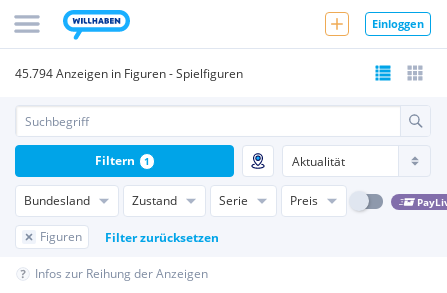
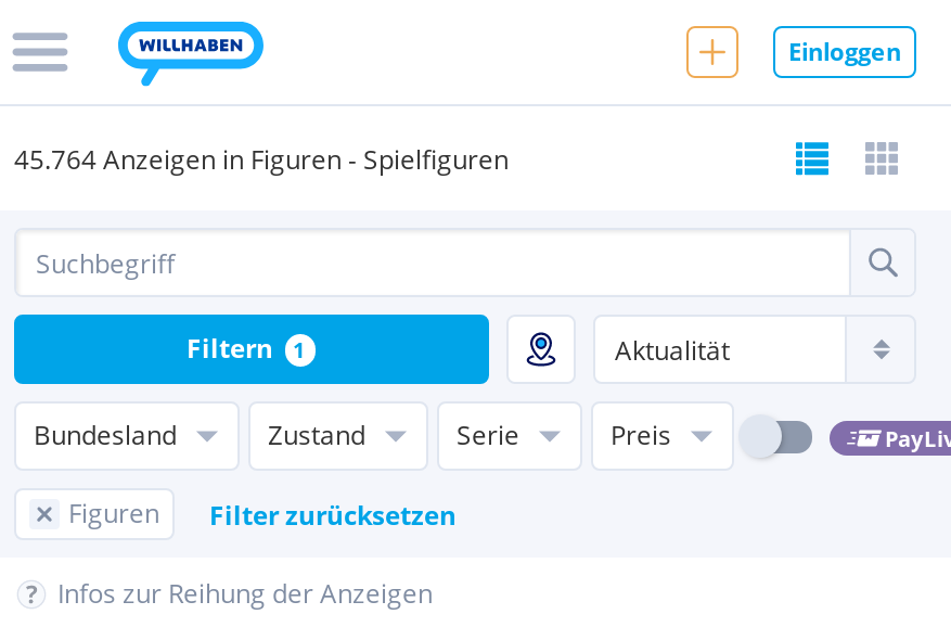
[15,64,243,81] 45.794 Anzeigen in Figuren - Spielfiguren -> [14,140,509,177] 45.764 Anzeigen in Figuren - Spielfiguren

